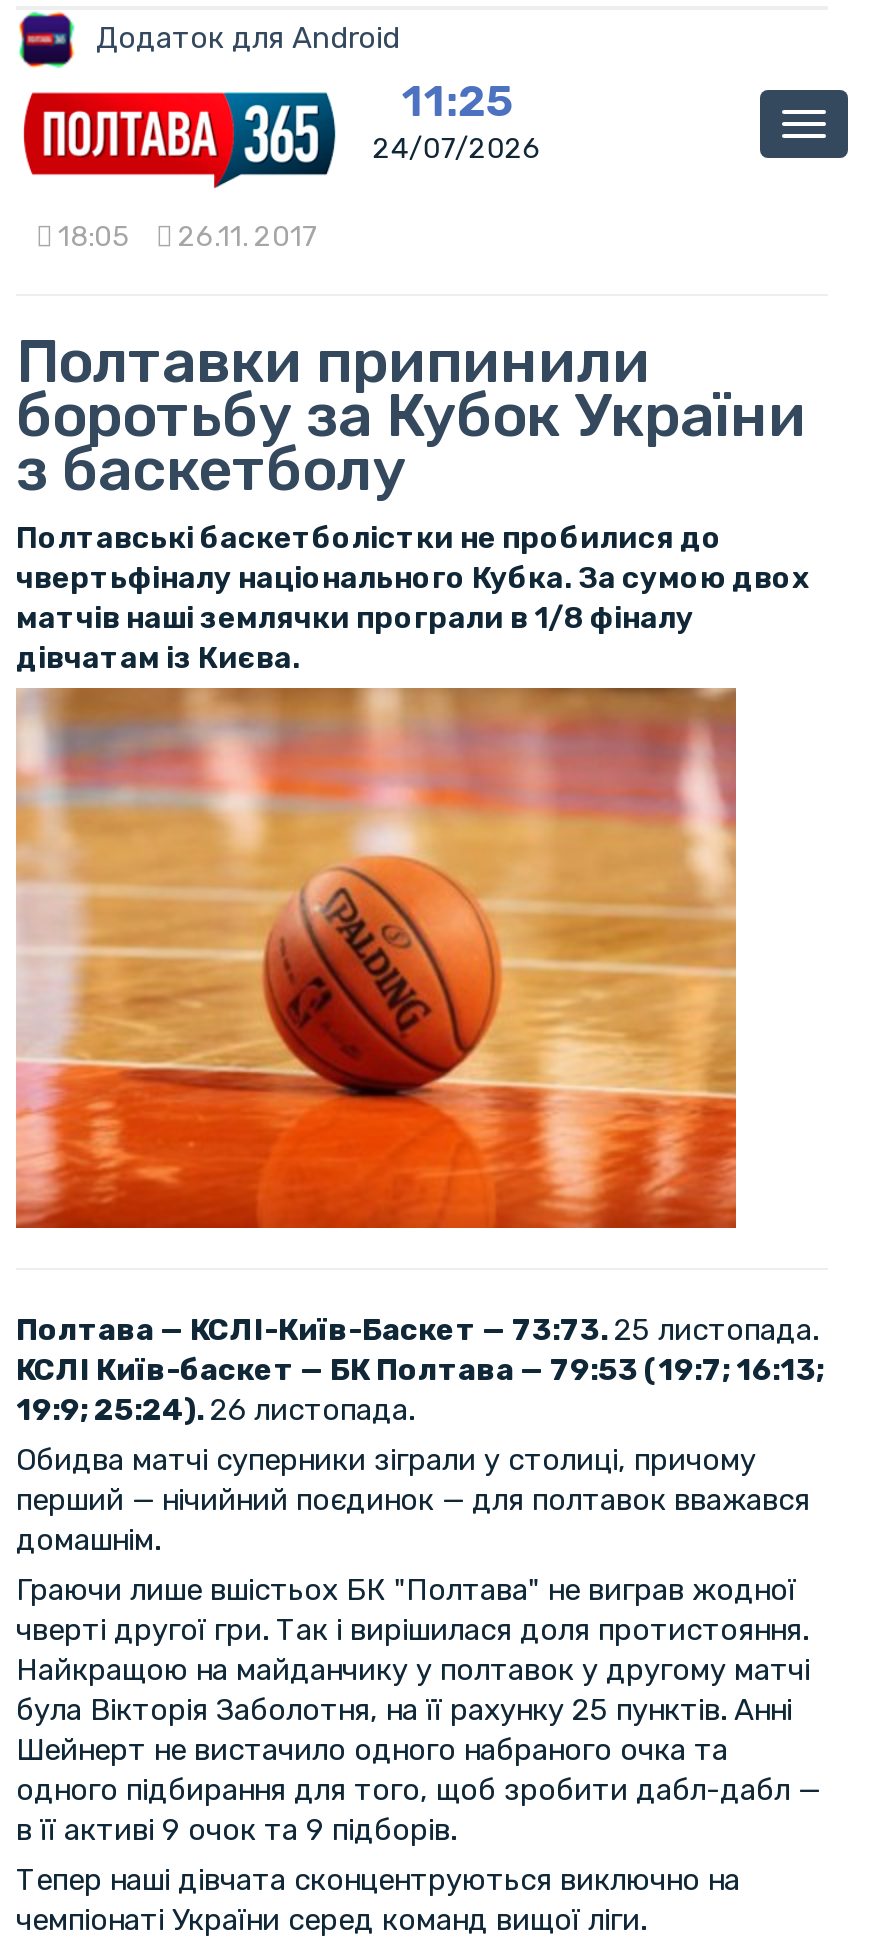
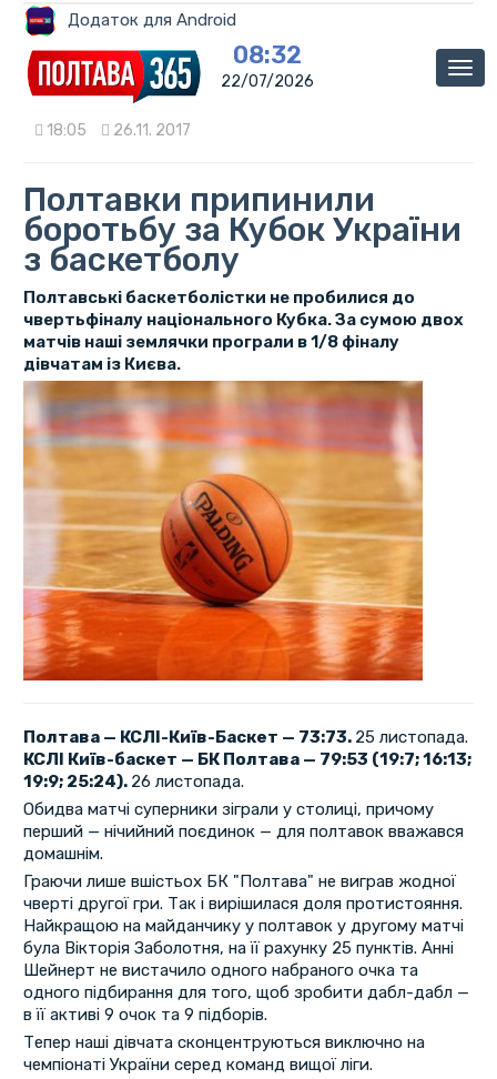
[402,74,512,128] 11:25 -> [233,40,302,70] 08:32
[373,132,541,166] 24/07/2026 -> [221,72,314,91] 22/07/2026

